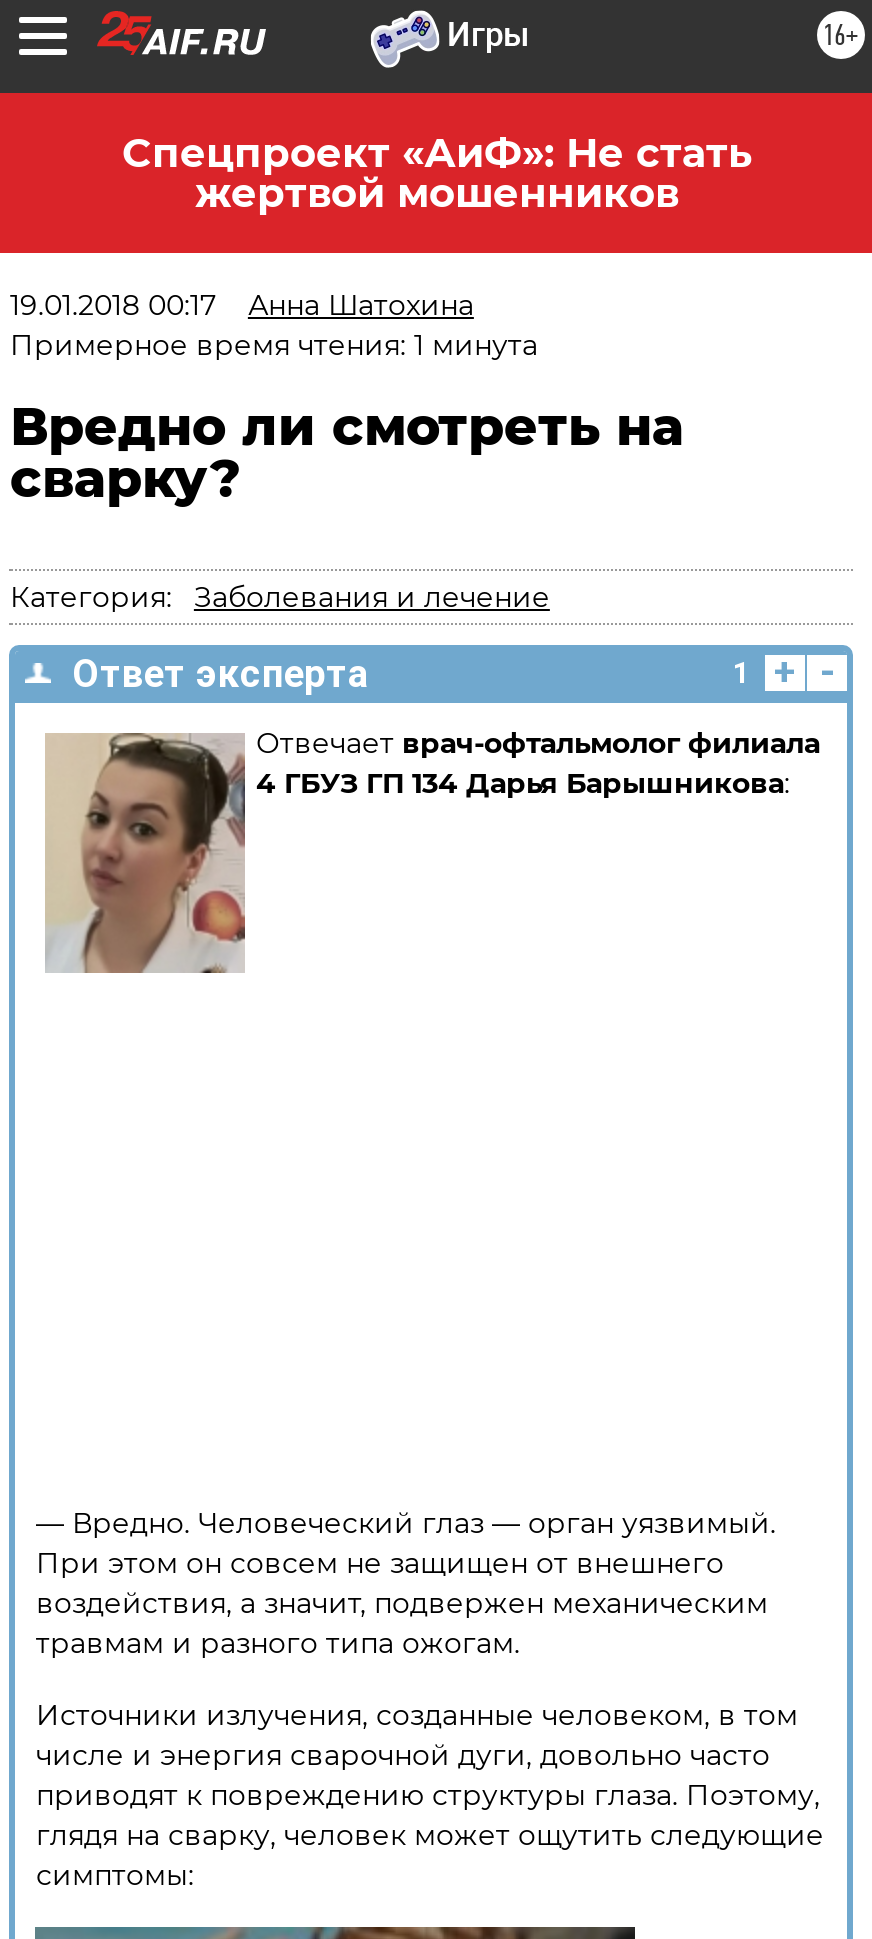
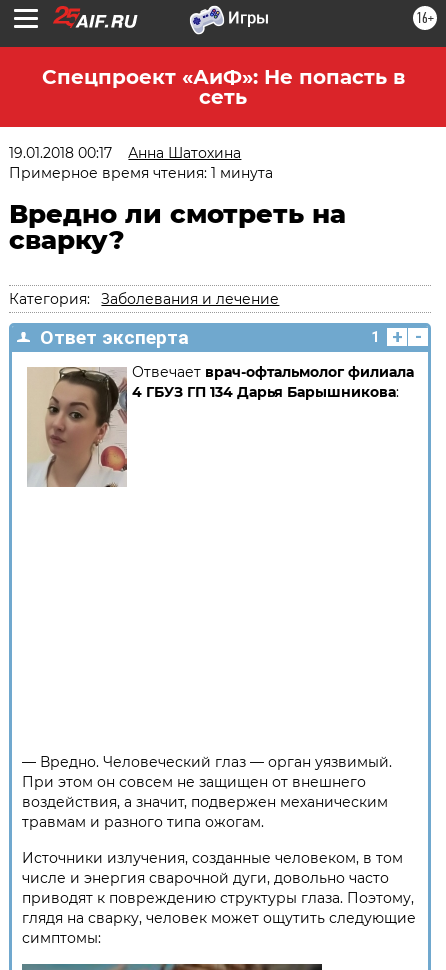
[122,129,752,217] Спецпроект «АиФ»: Не стать | жертвой мошенников -> [41,65,404,109] Спецпроект «АиФ»: Не попасть в | сеть

